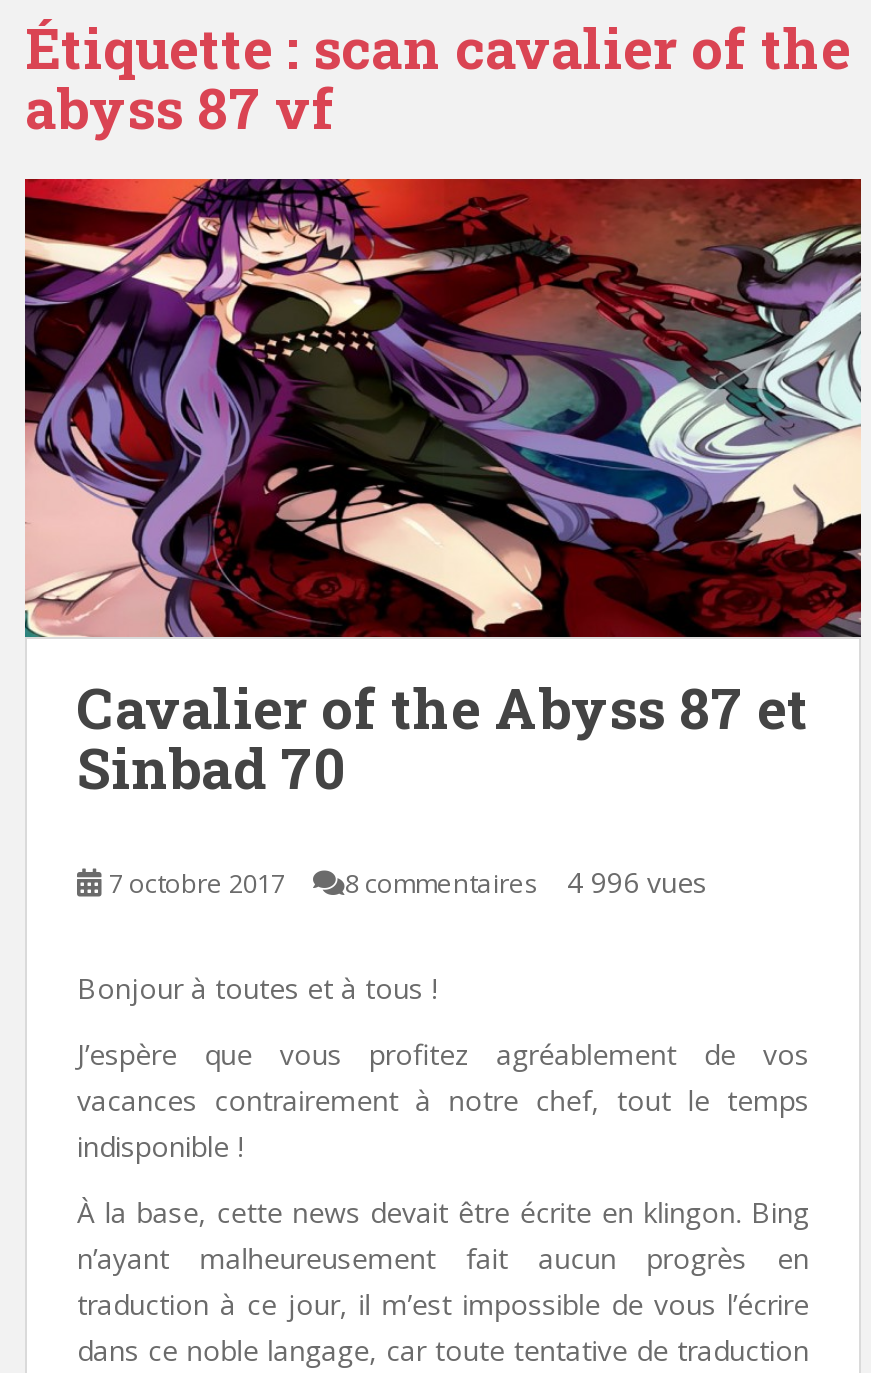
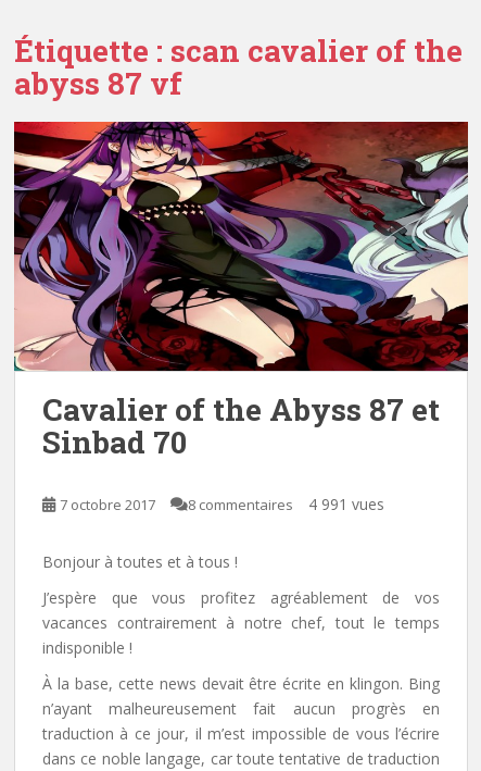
[345,862,707,900] 8 commentaires 4 996 vues -> [188,493,384,514] 8 commentaires 4 991 vues

